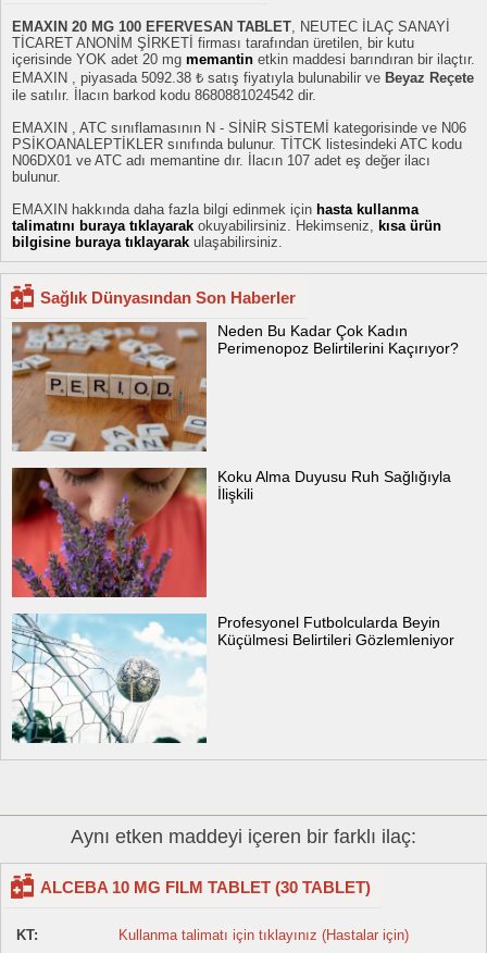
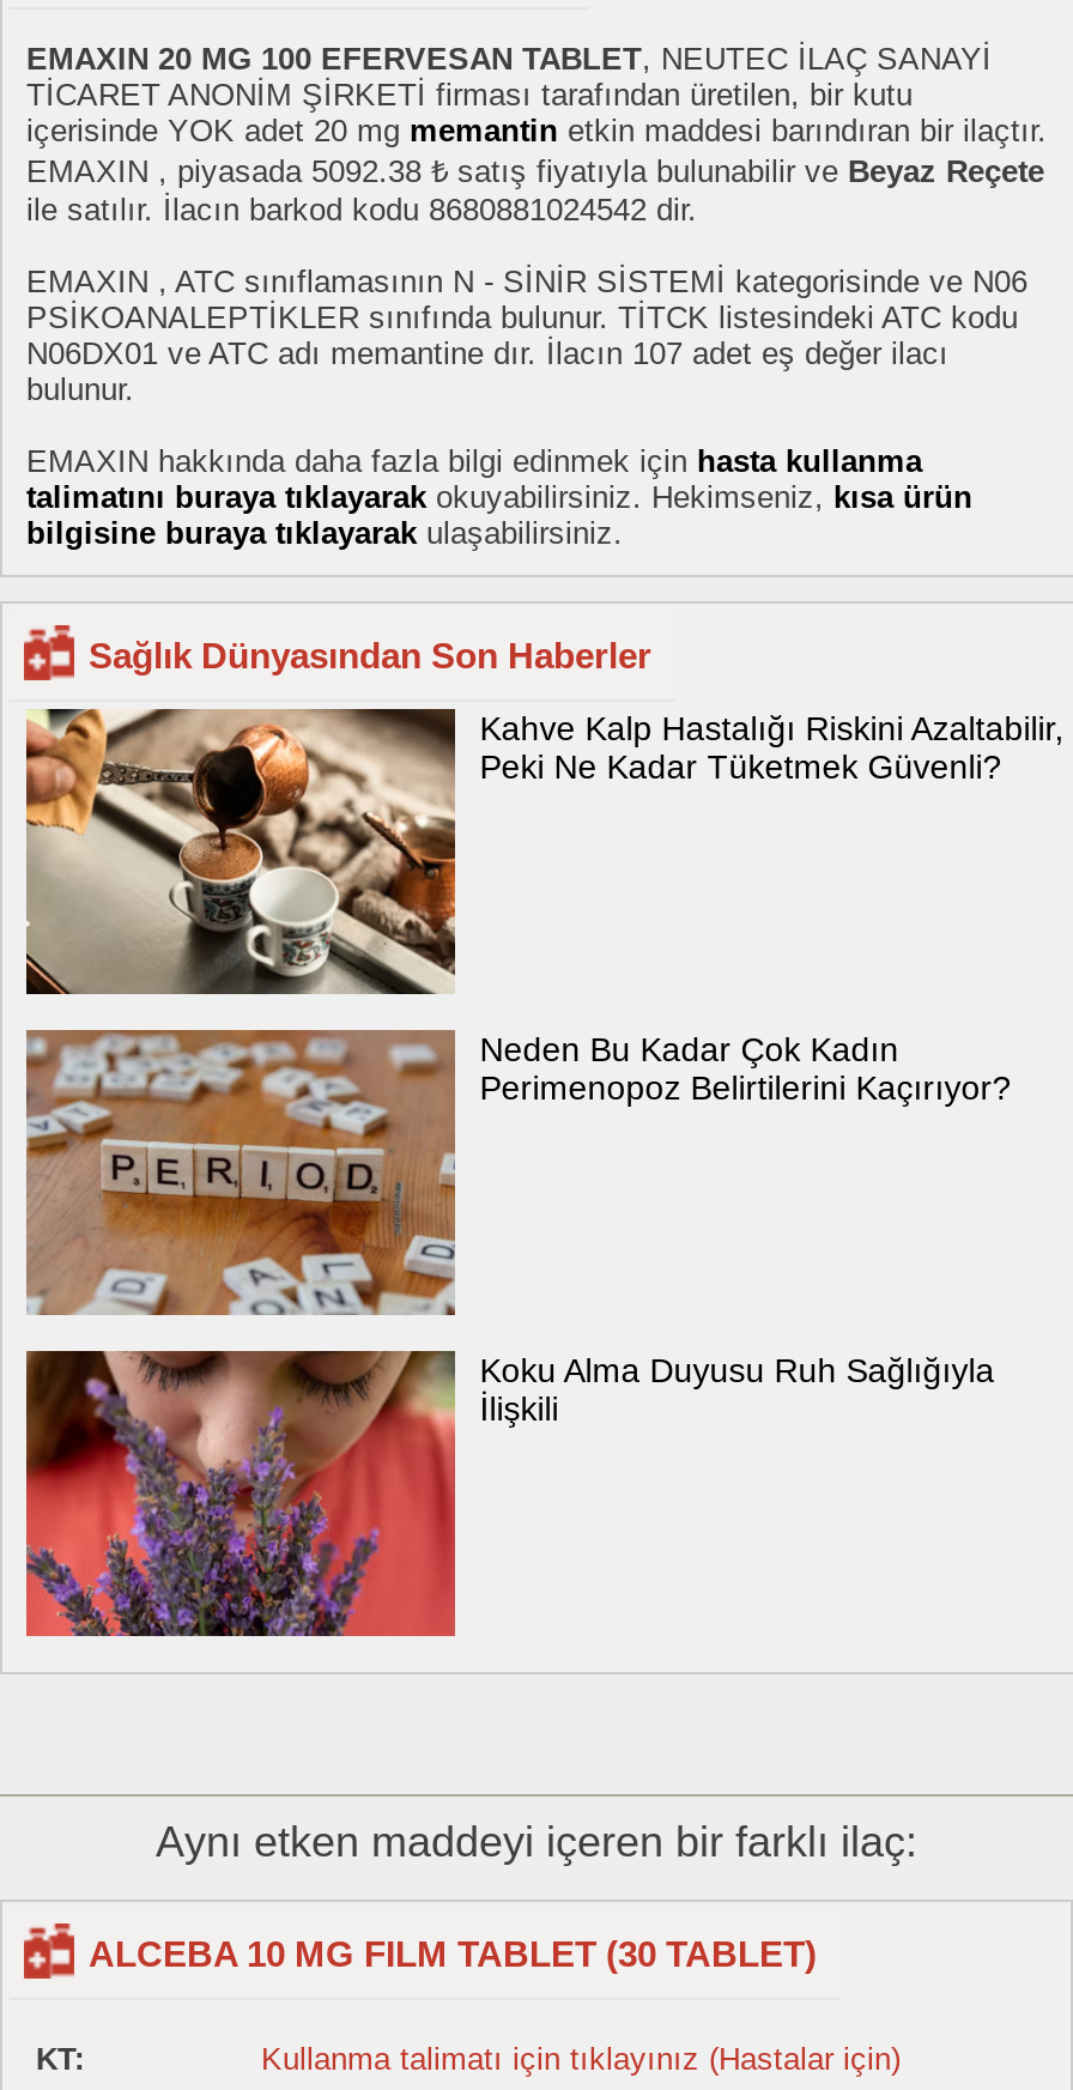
none -> [24,707,1064,996] [image] | Kahve Kalp Hastalığı Riskini Azaltabilir, | Peki Ne Kadar Tüketmek Güvenli?
moved [10,321,459,503] -> [22,1028,1011,1428]: [image] | Neden Bu Kadar Çok Kadın | Perimenopoz Belirtilerini Kaçırıyor? | Koku Alma Duyusu Ruh Sağlığıyla | İlişkili
moved [11,466,209,599] -> [24,1346,460,1641]: [image]
[11,612,455,744] [image] | Profesyonel Futbolcularda Beyin | Küçülmesi Belirtileri Gözlemleniyor -> none

